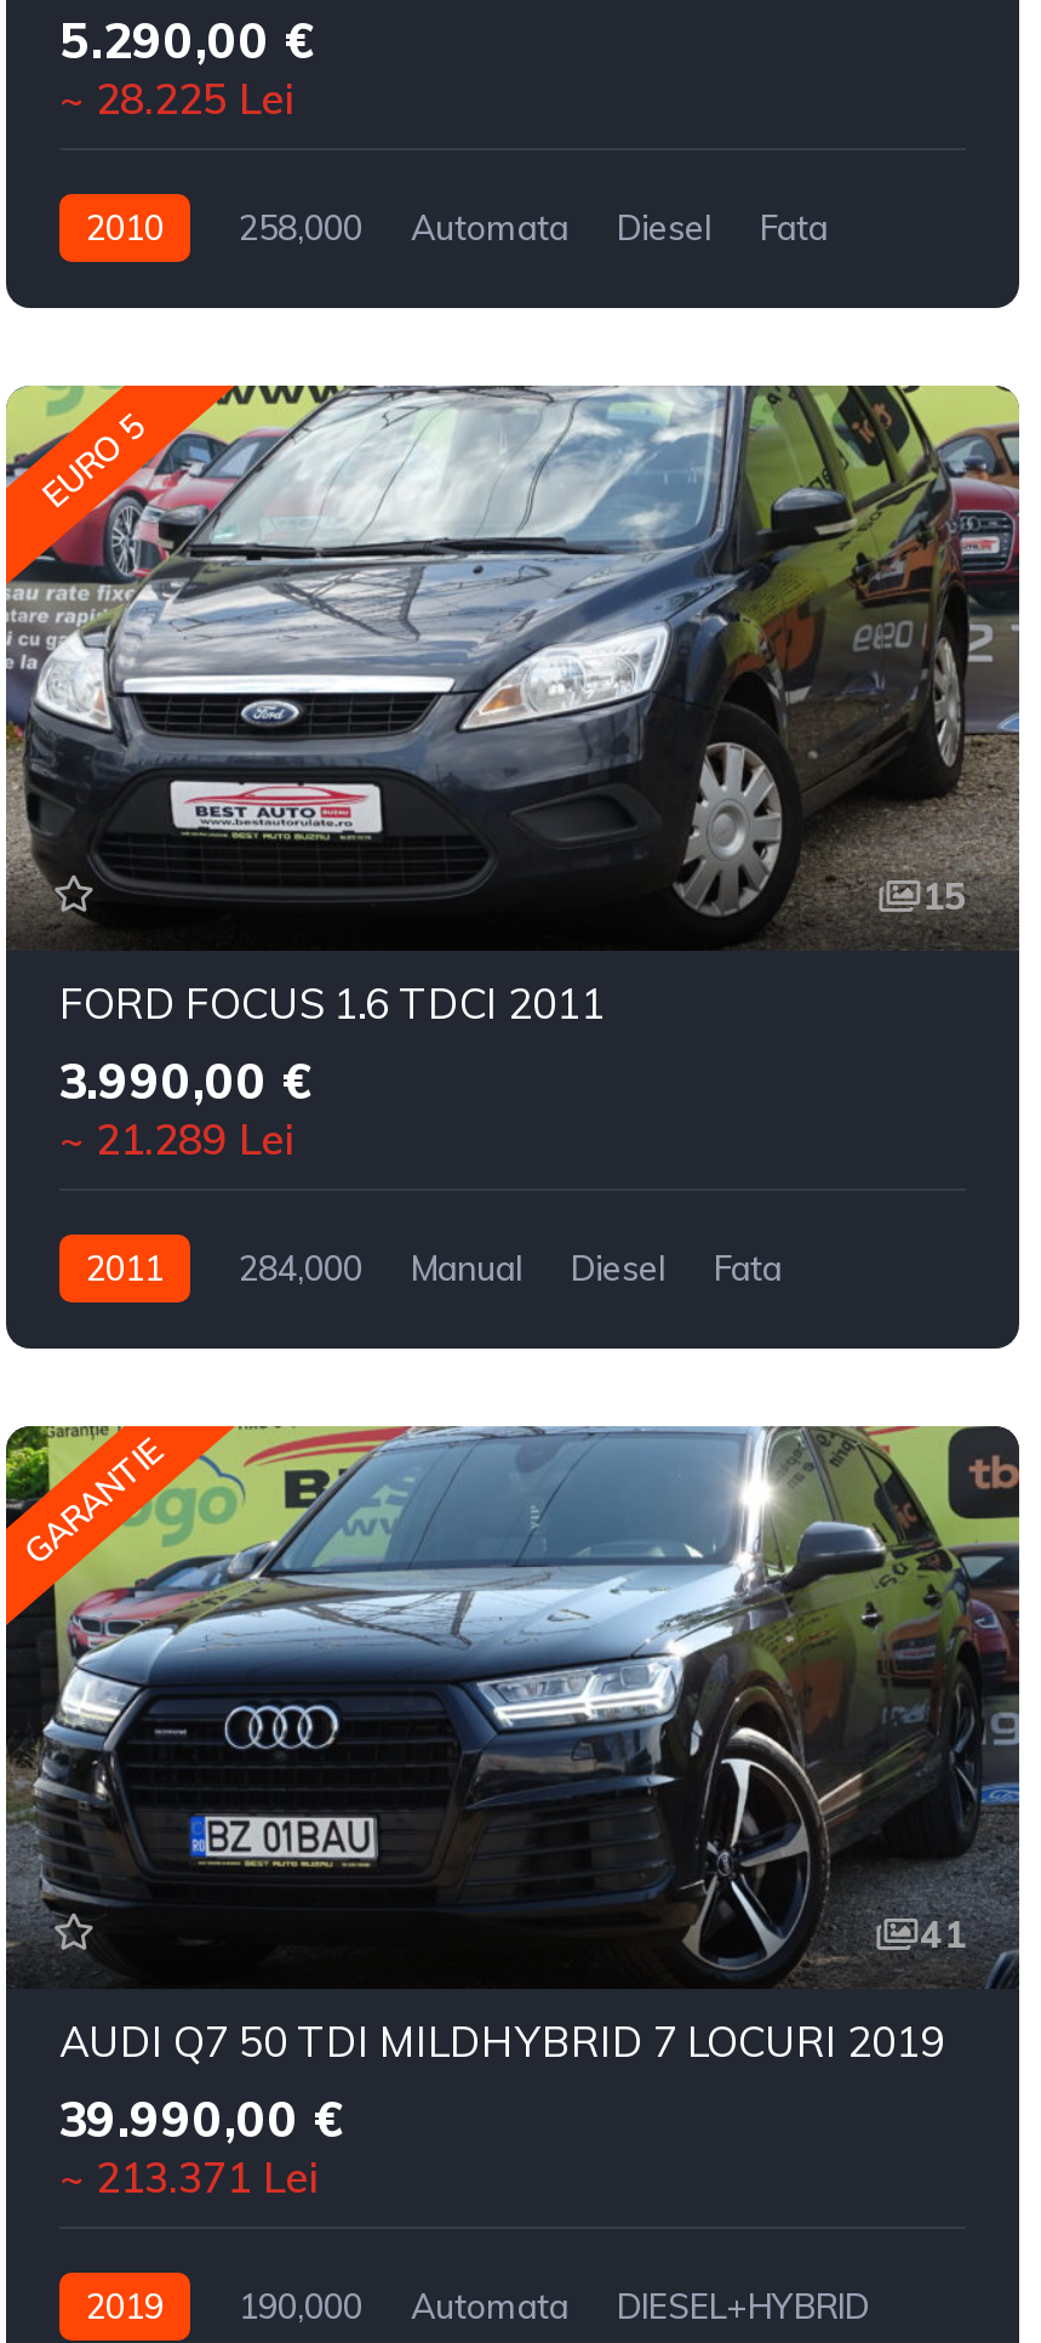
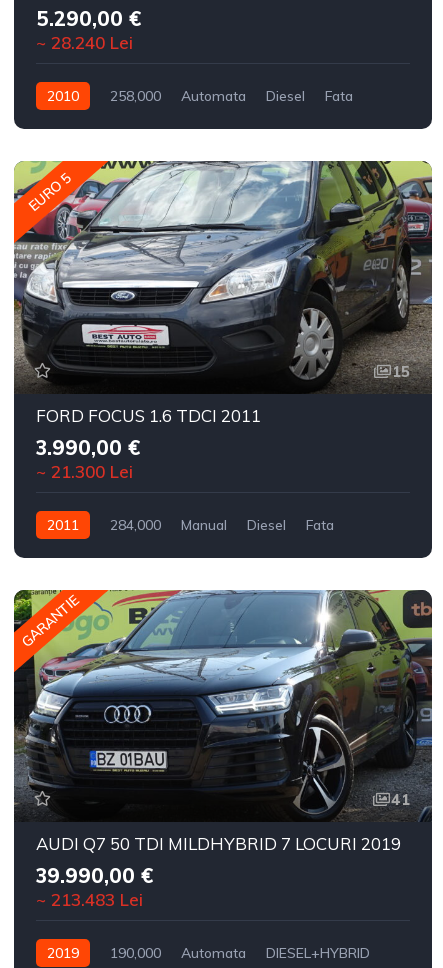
[59,74,294,125] ~ 28.225 Lei -> [36,32,133,53] ~ 28.240 Lei
[59,1112,294,1163] ~ 21.289 Lei -> [36,460,133,481] ~ 21.300 Lei
[59,2150,319,2201] ~ 213.371 Lei -> [36,889,143,910] ~ 213.483 Lei

